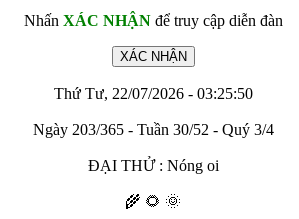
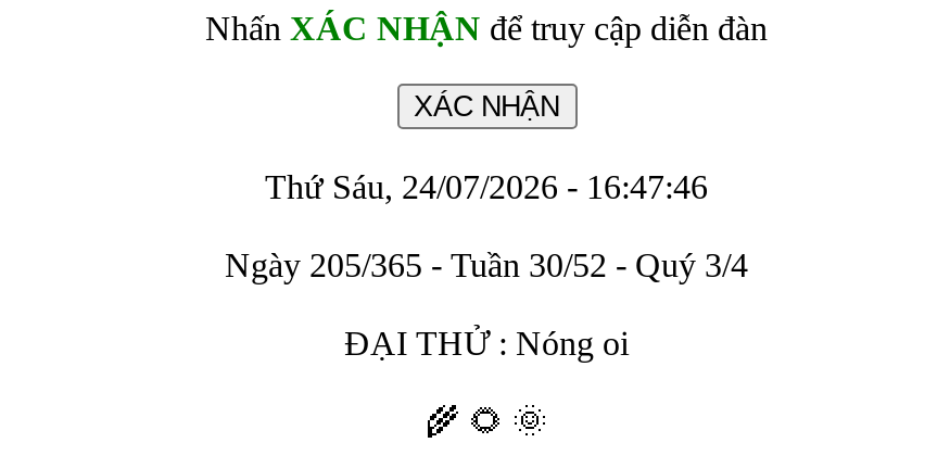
[53,85,252,102] Thứ Tư, 22/07/2026 - 03:25:50 -> [265,168,708,205] Thứ Sáu, 24/07/2026 - 16:47:46
[32,121,273,138] Ngày 203/365 - Tuần 30/52 - Quý 3/4 -> [225,246,748,283] Ngày 205/365 - Tuần 30/52 - Quý 3/4

